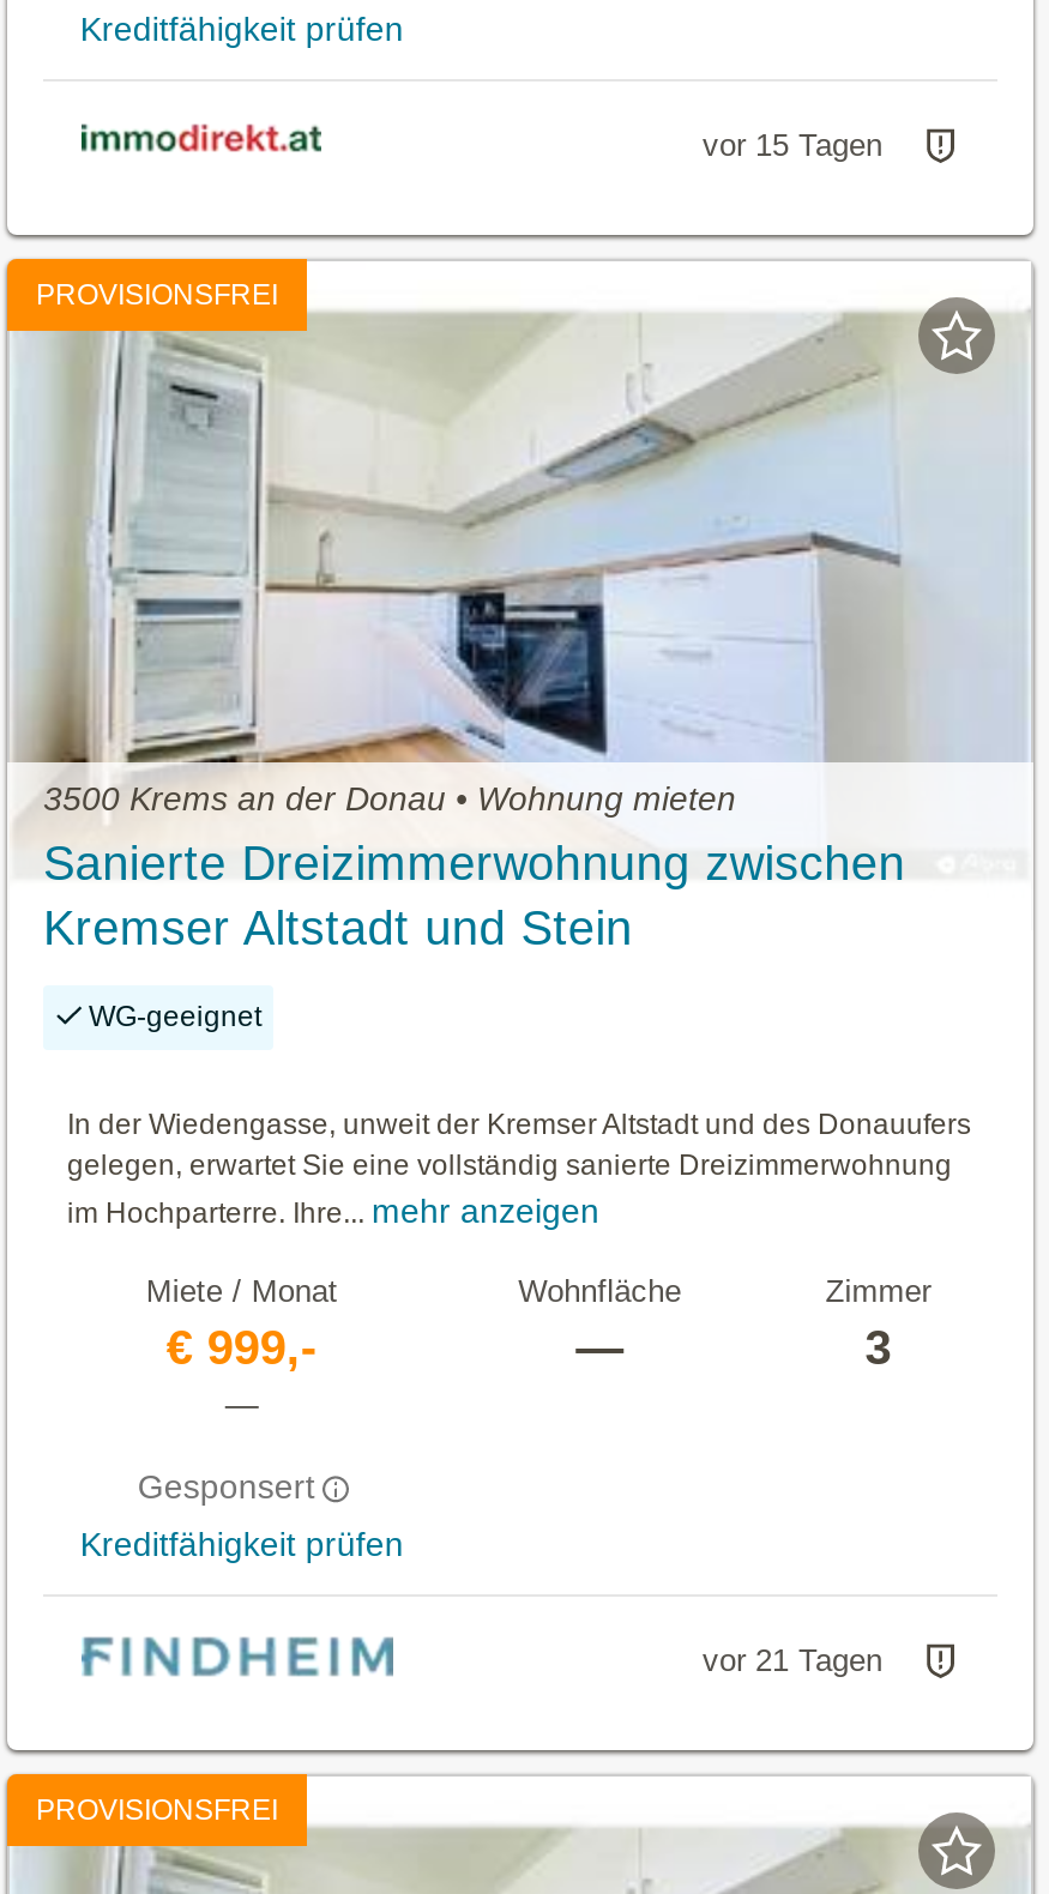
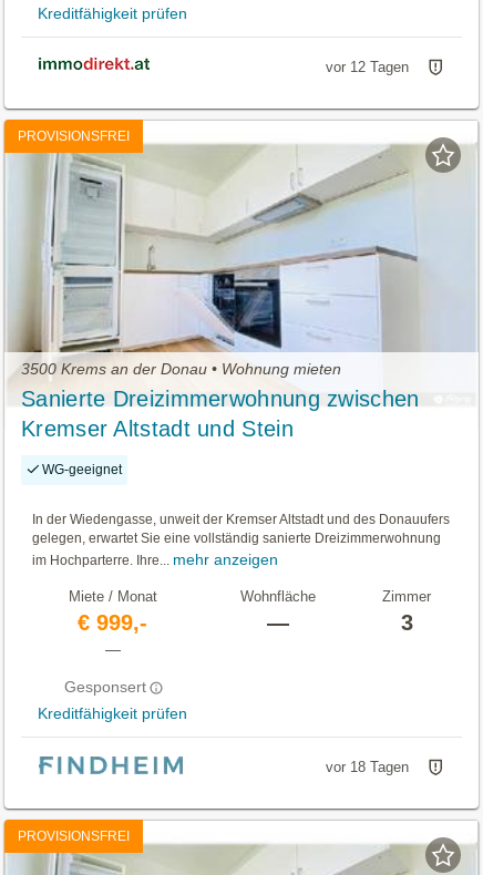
[703,127,882,163] vor 15 Tagen -> [326,58,409,75] vor 12 Tagen
[703,1643,882,1679] vor 21 Tagen -> [326,759,409,776] vor 18 Tagen

